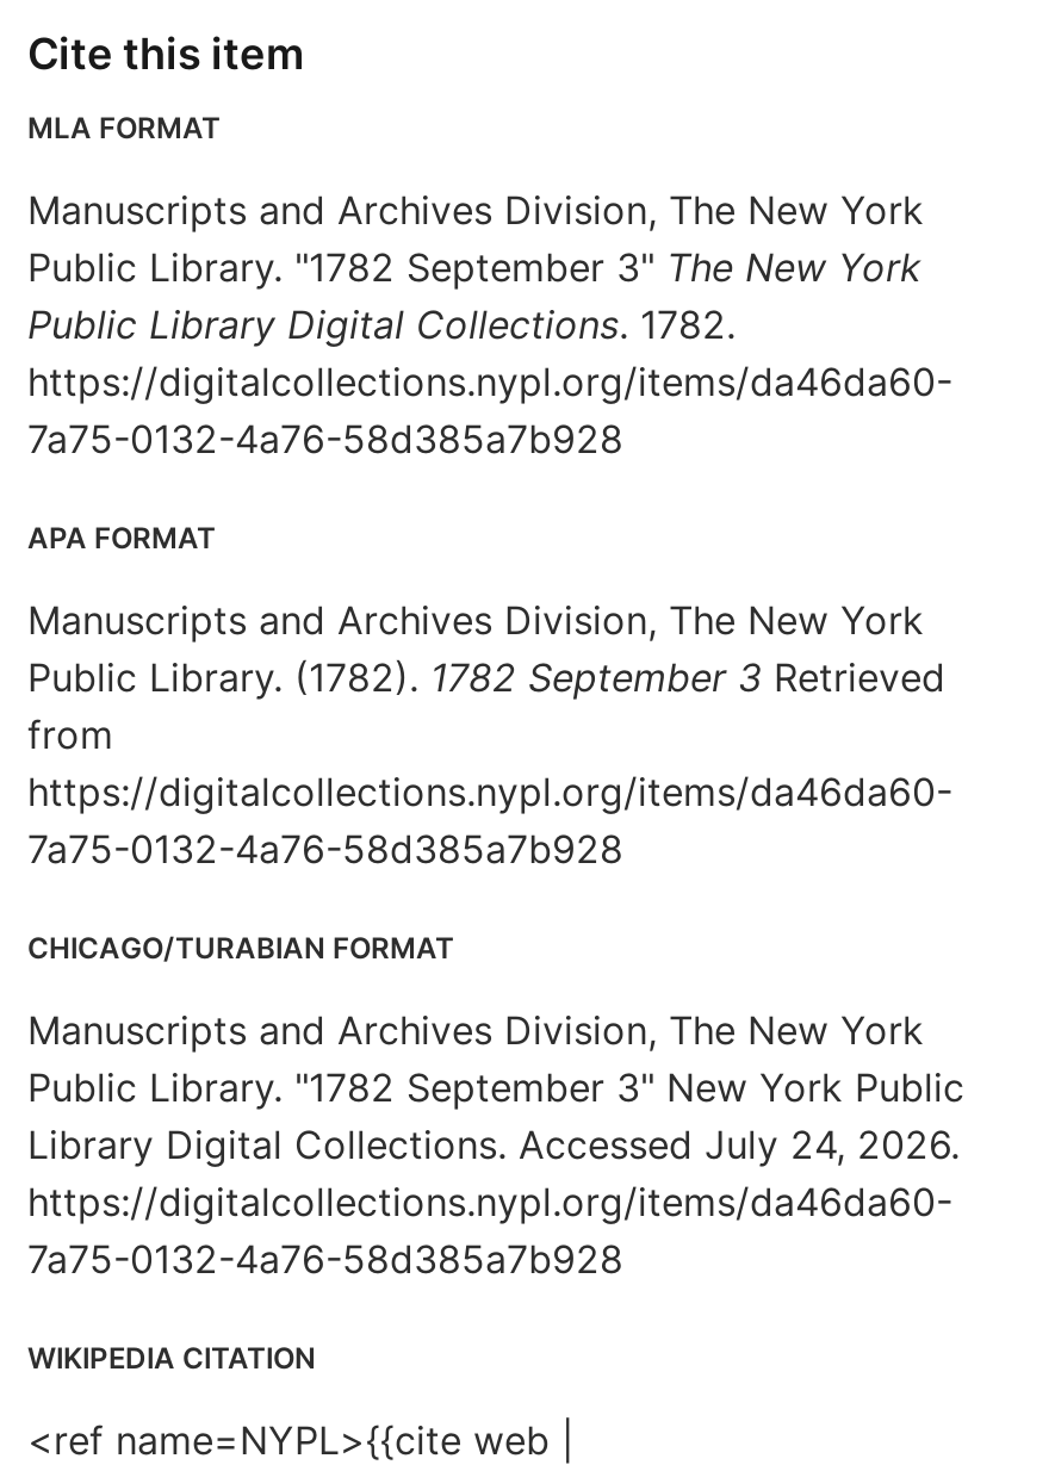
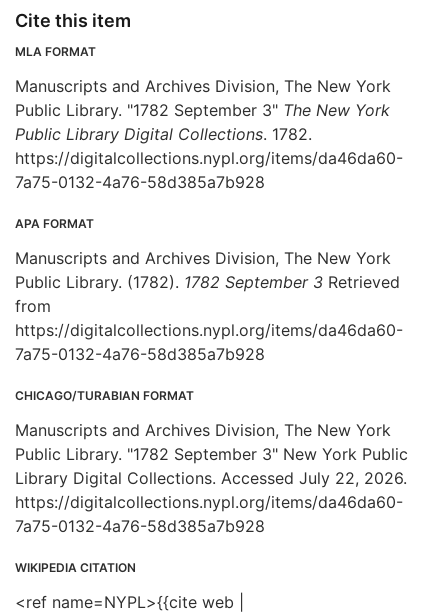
[27,1121,960,1168] Library Digital Collections. Accessed July 24, 2026. -> [15,468,407,488] Library Digital Collections. Accessed July 22, 2026.

